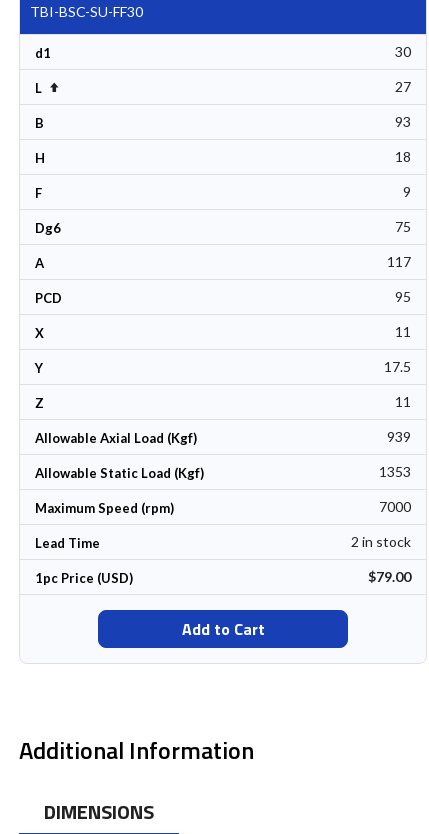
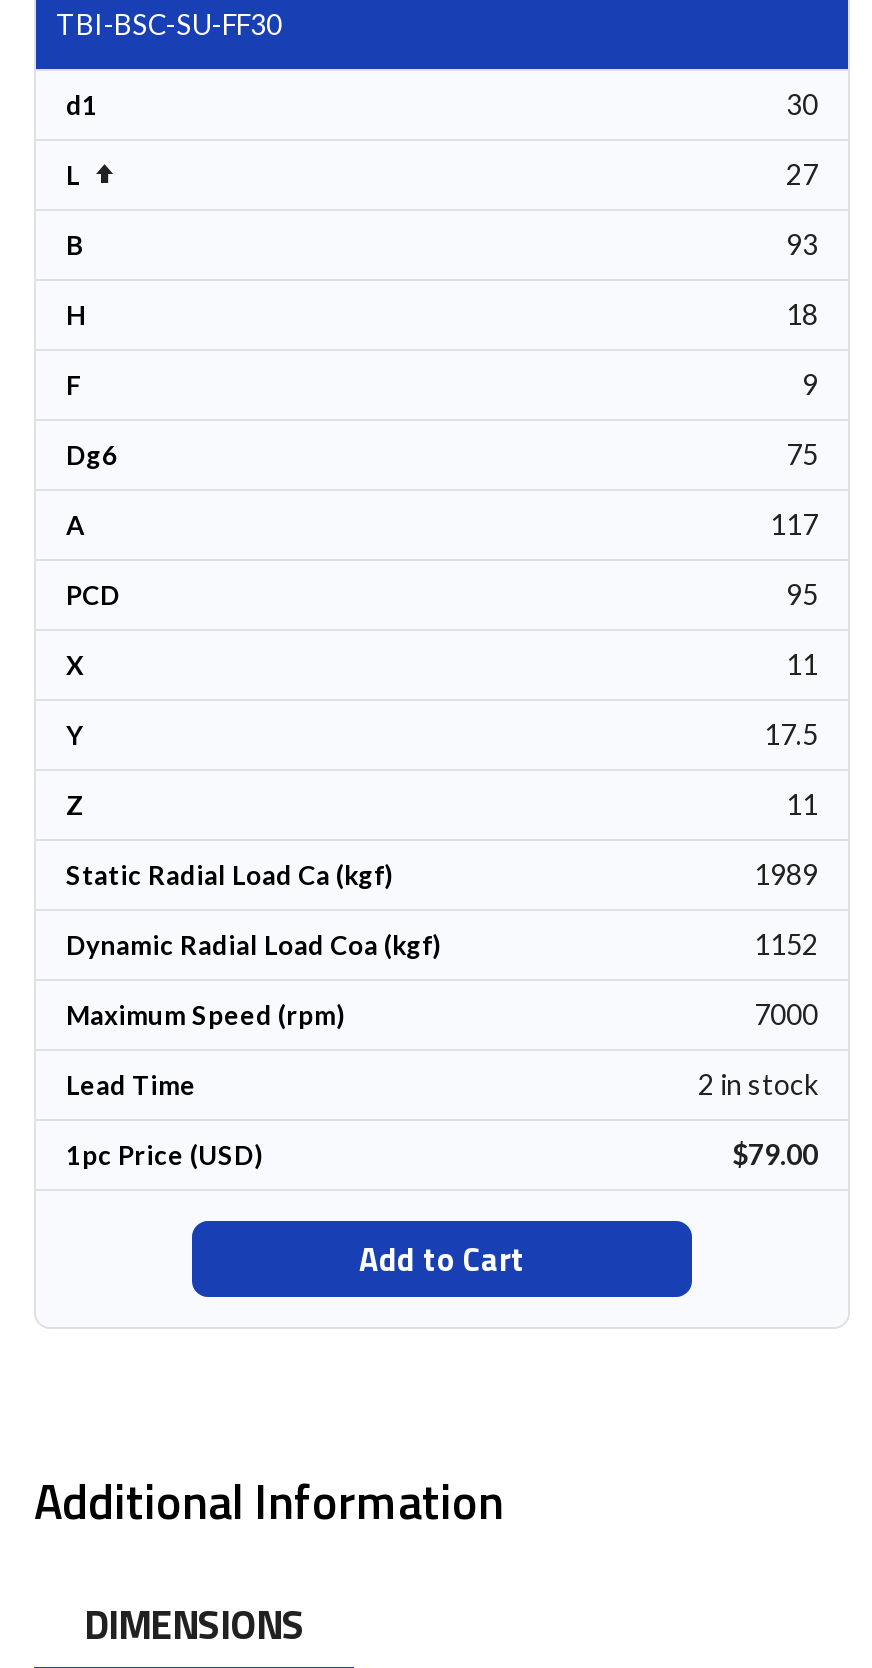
[35,428,411,446] Allowable Axial Load (Kgf) | 939 -> [66,857,818,892] Static Radial Load Ca (kgf) | 1989
[35,463,411,481] Allowable Static Load (Kgf) | 1353 -> [66,927,818,962] Dynamic Radial Load Coa (kgf) | 1152

